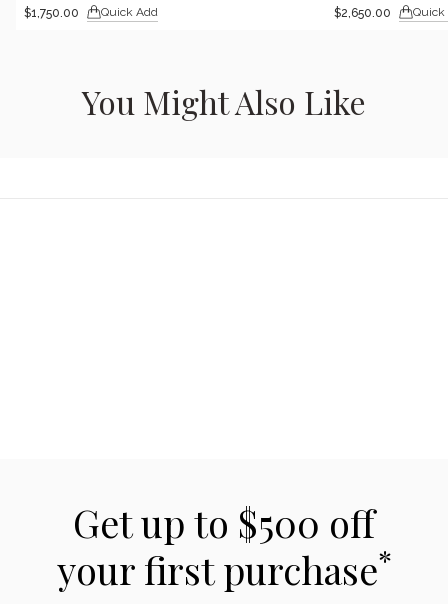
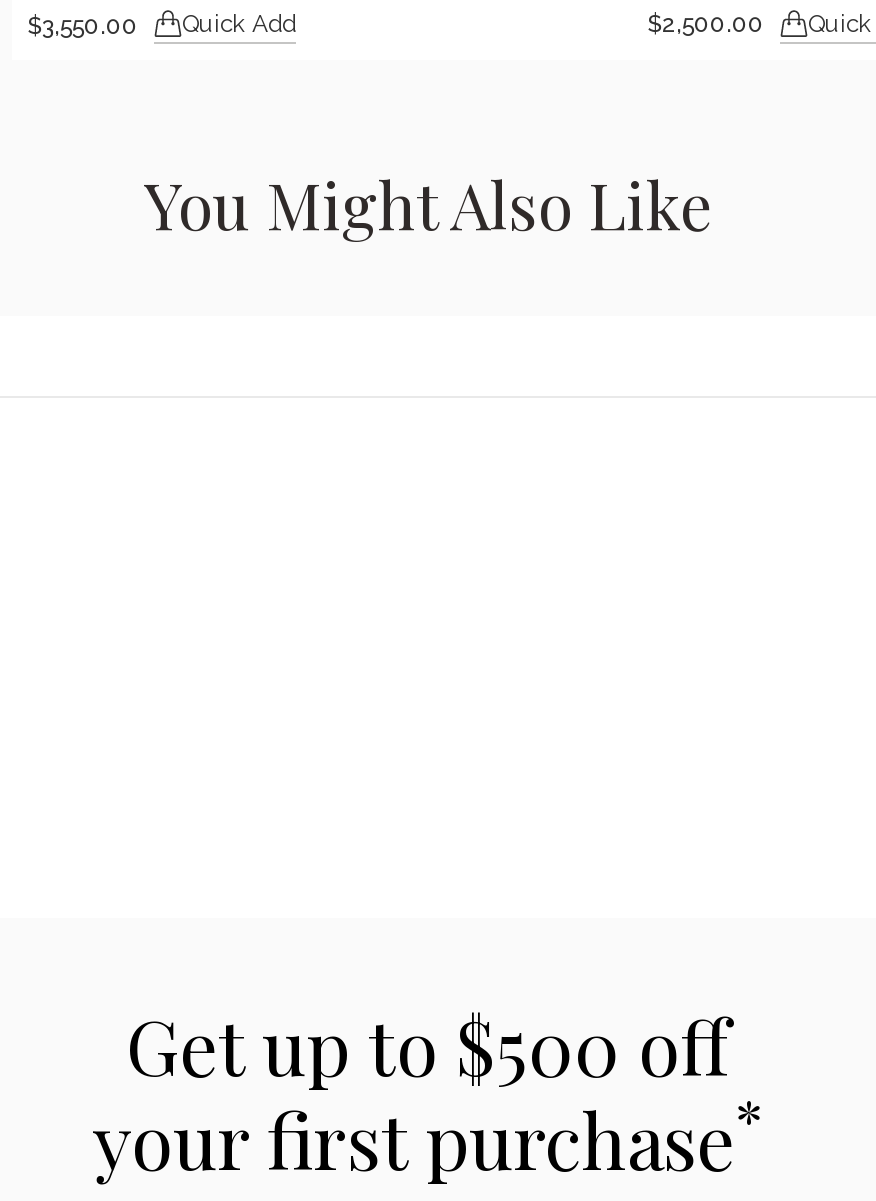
[24,5,158,19] $1,750.00 Quick Add -> [28,10,296,39] $3,550.00 Quick Add
[334,5,391,19] $2,650.00 -> [648,11,764,39] $2,500.00

